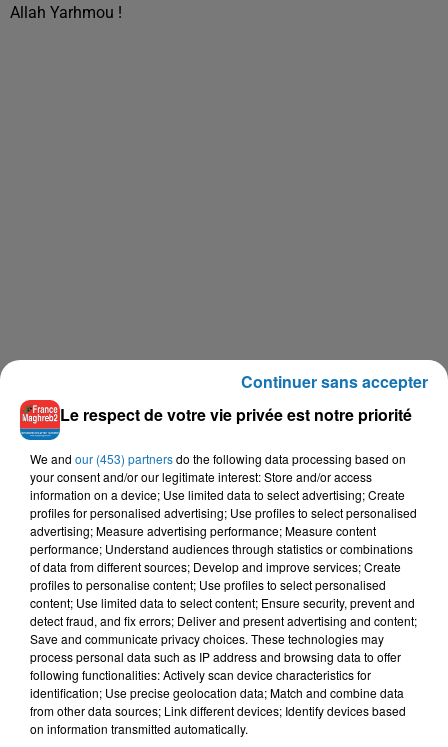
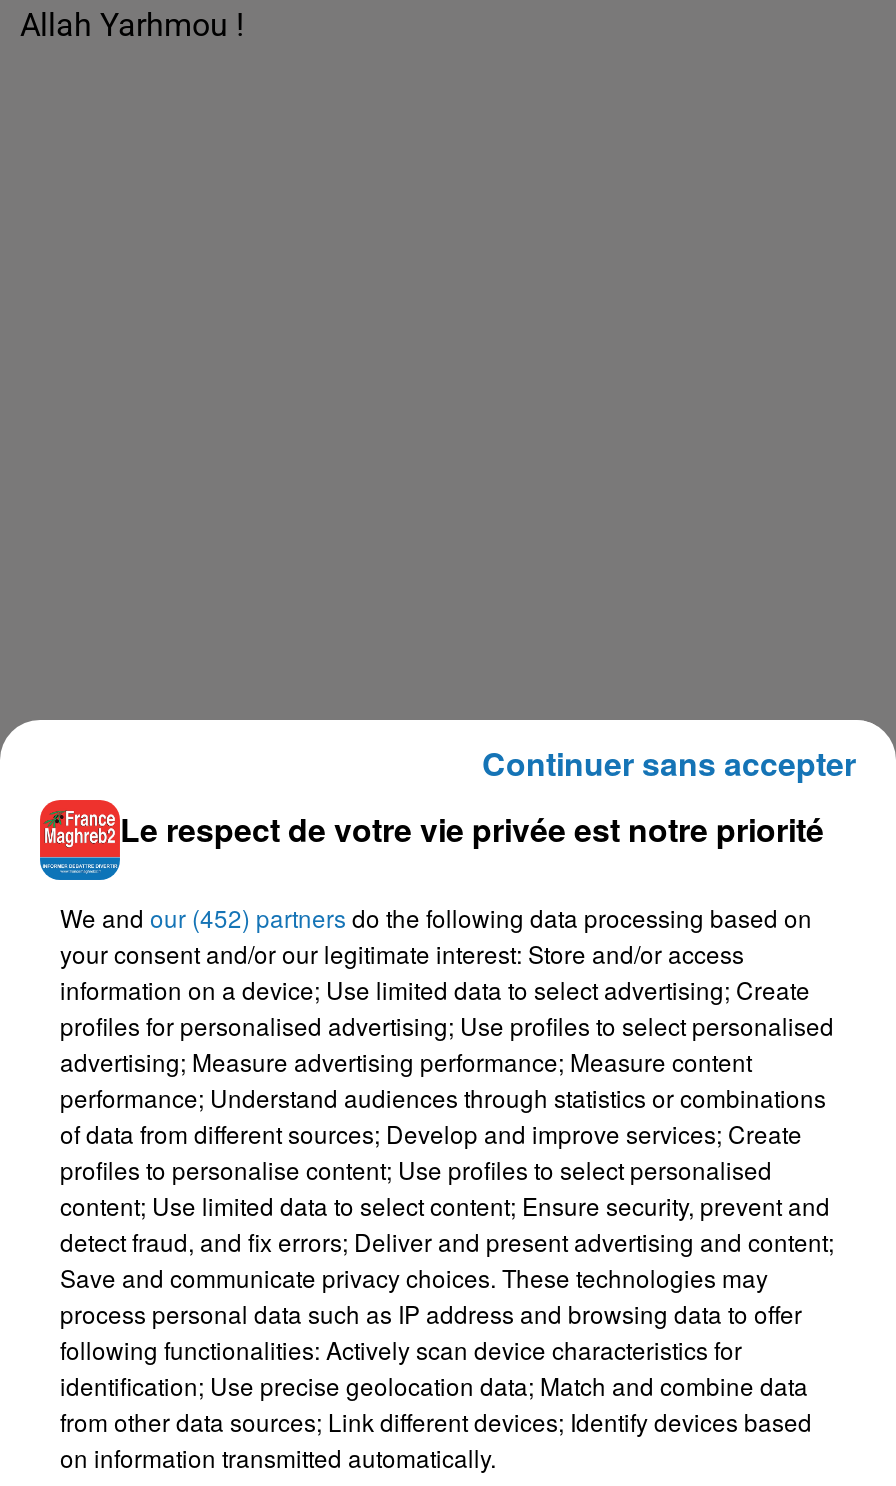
[30,450,406,467] We and our (453) partners do the following data processing based on -> [60,900,812,934] We and our (452) partners do the following data processing based on

